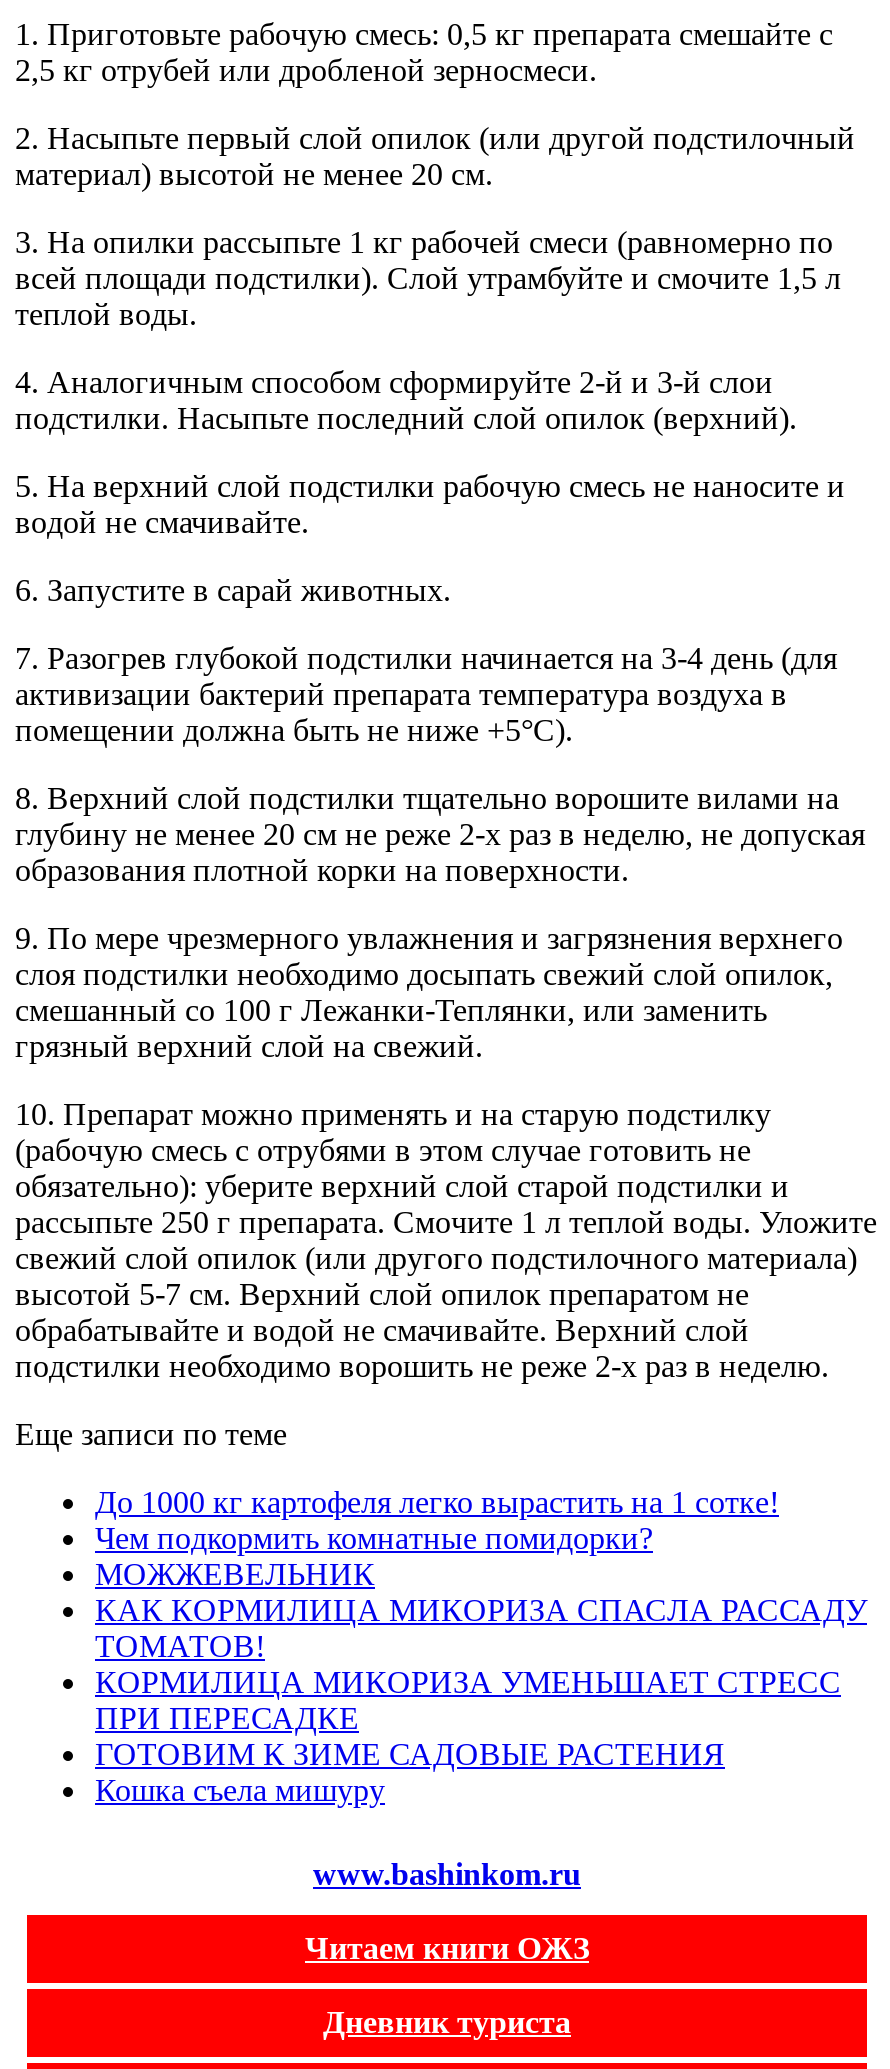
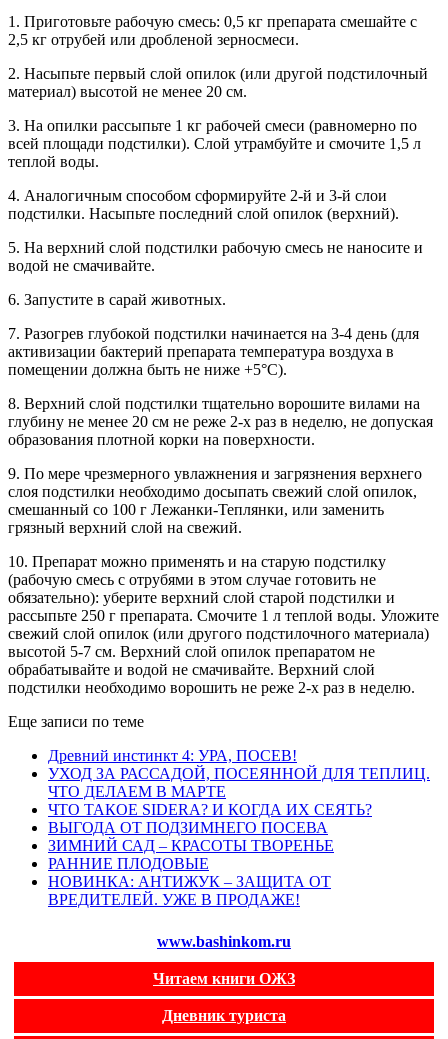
[95,1485,867,1807] До 1000 кг картофеля легко вырастить на 1 сотке! | Чем подкормить комнатные помидорки? | МОЖЖЕВЕЛЬНИК | КАК КОРМИЛИЦА МИКОРИЗА СПАСЛА РАССАДУ | ТОМАТОВ! | КОРМИЛИЦА МИКОРИЗА УМЕНЬШАЕТ СТРЕСС | ПРИ ПЕРЕСАДКЕ | ГОТОВИМ К ЗИМЕ САДОВЫЕ РАСТЕНИЯ | Кошка съела мишуру -> [48,747,430,908] Древний инстинкт 4: УРА, ПОСЕВ! | УХОД ЗА РАССАДОЙ, ПОСЕЯННОЙ ДЛЯ ТЕПЛИЦ. | ЧТО ДЕЛАЕМ В МАРТЕ | ЧТО ТАКОЕ SIDERA? И КОГДА ИХ СЕЯТЬ? | ВЫГОДА ОТ ПОДЗИМНЕГО ПОСЕВА | ЗИМНИЙ САД – КРАСОТЫ ТВОРЕНЬЕ | РАННИЕ ПЛОДОВЫЕ | НОВИНКА: АНТИЖУК – ЗАЩИТА ОТ | ВРЕДИТЕЛЕЙ. УЖЕ В ПРОДАЖЕ!

